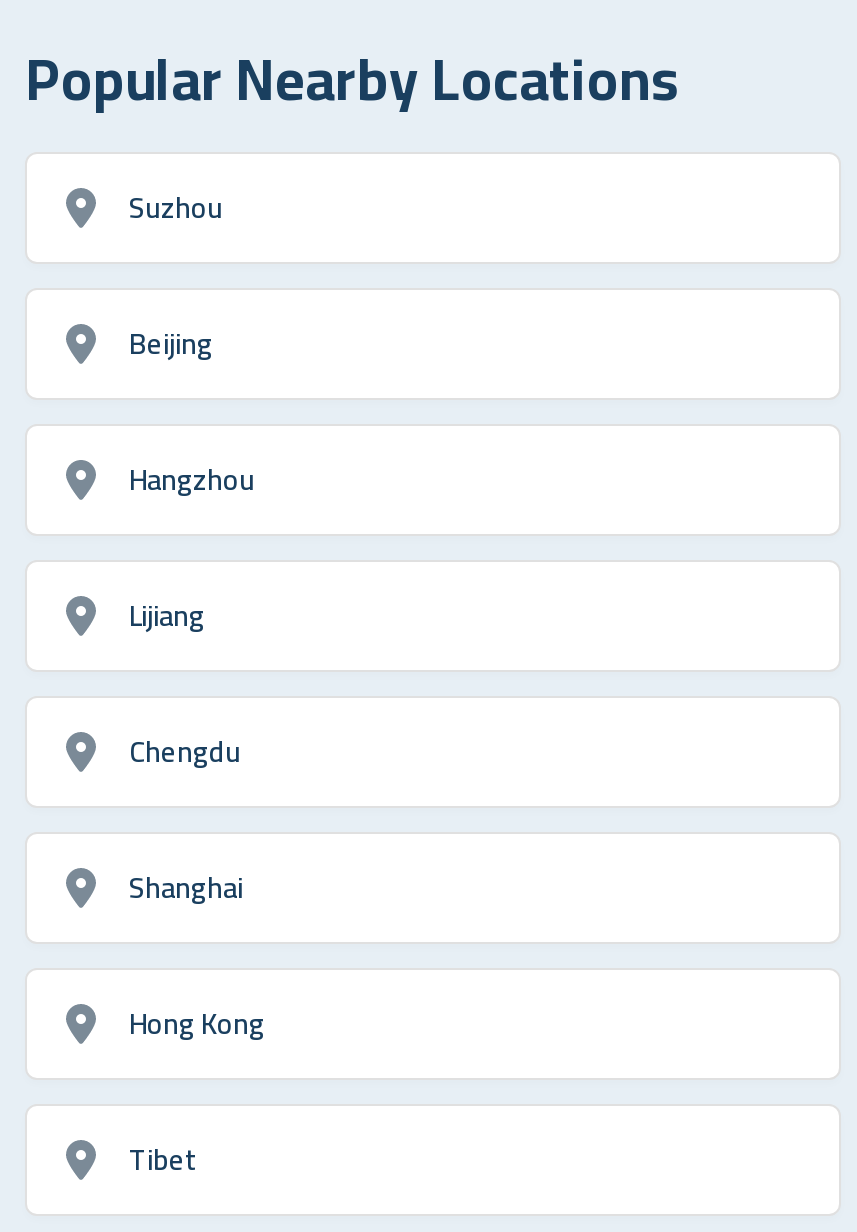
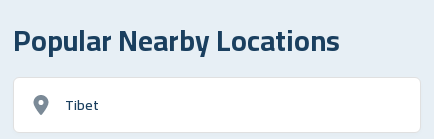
[129,179,265,1049] Suzhou | Beijing | Hangzhou | Lijiang | Chengdu | Shanghai | Hong Kong -> none

